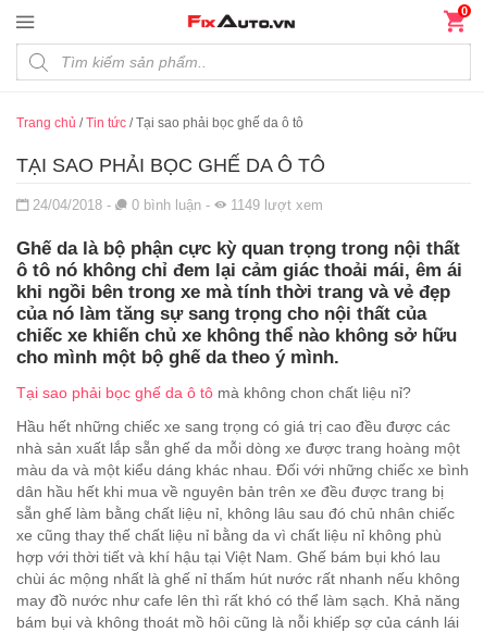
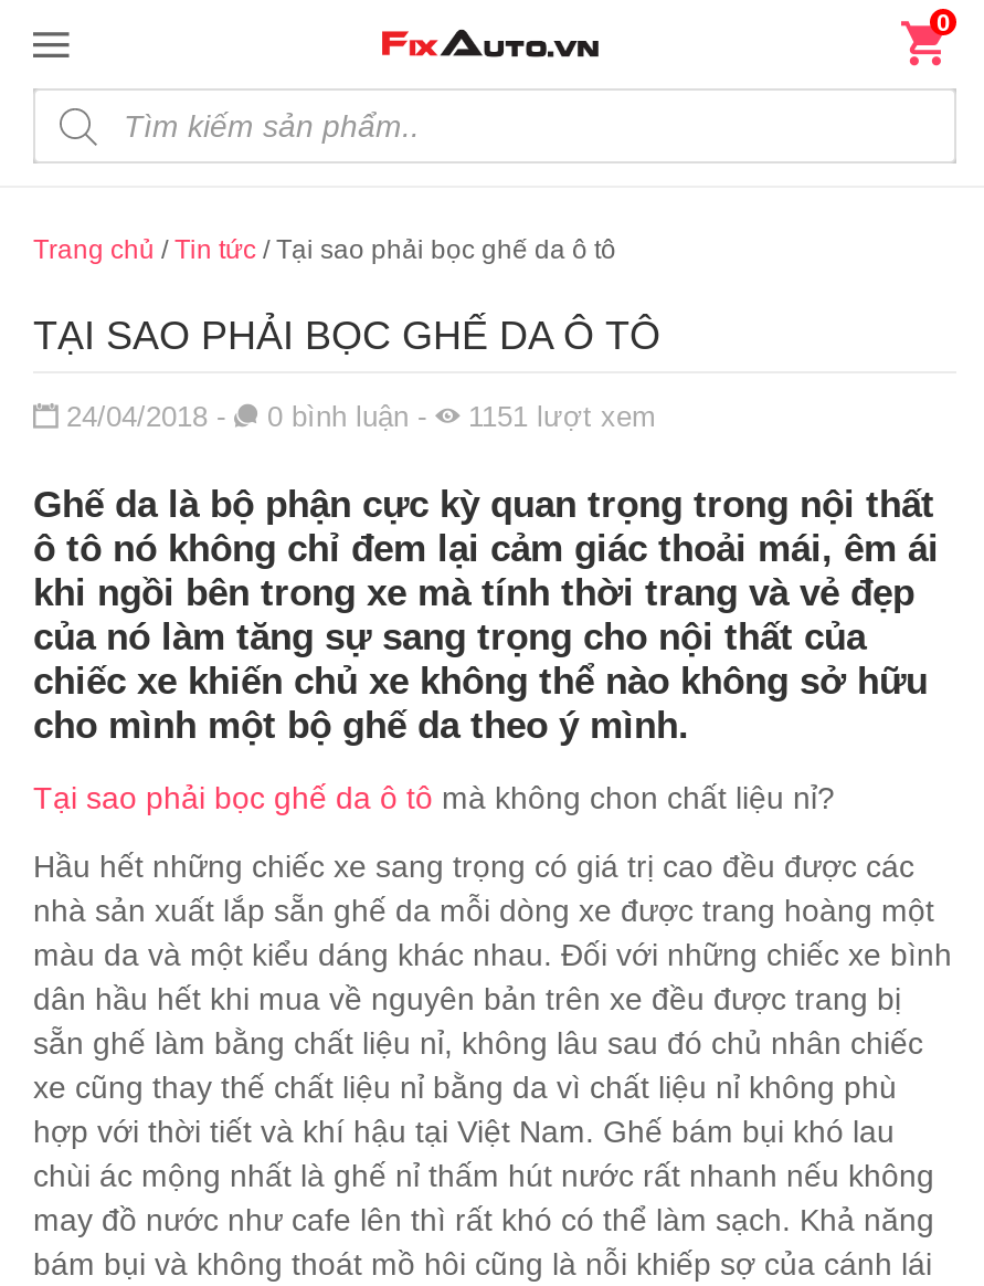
[226,196,323,213] 1149 lượt xem -> [459,399,656,432] 1151 lượt xem

